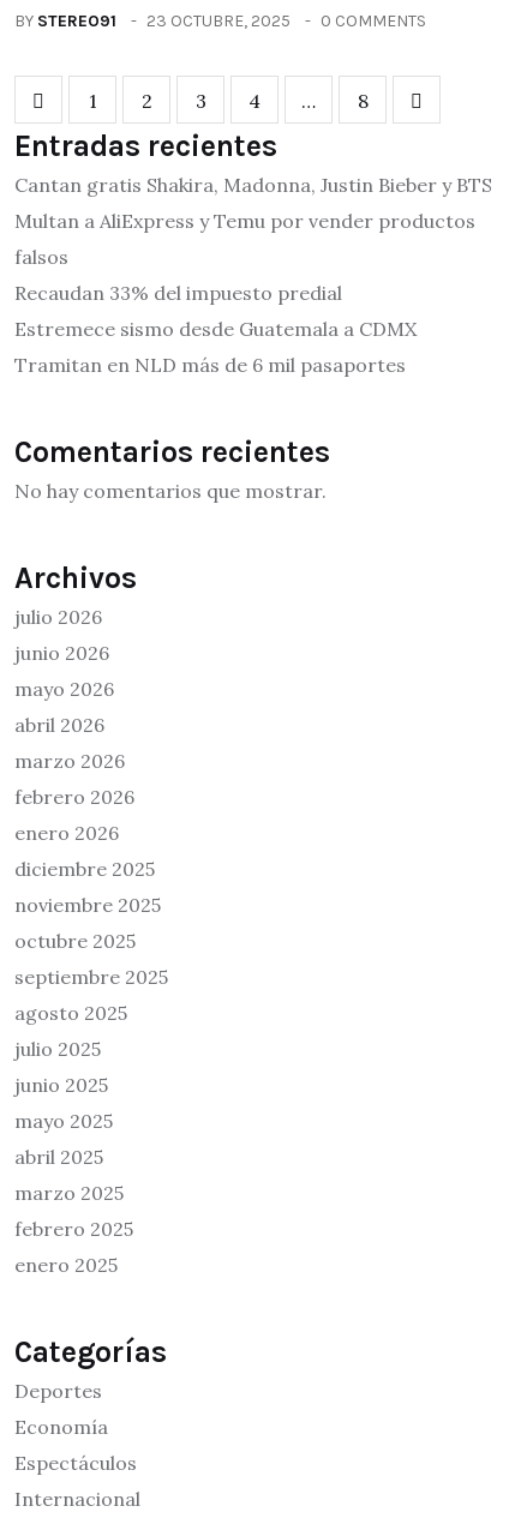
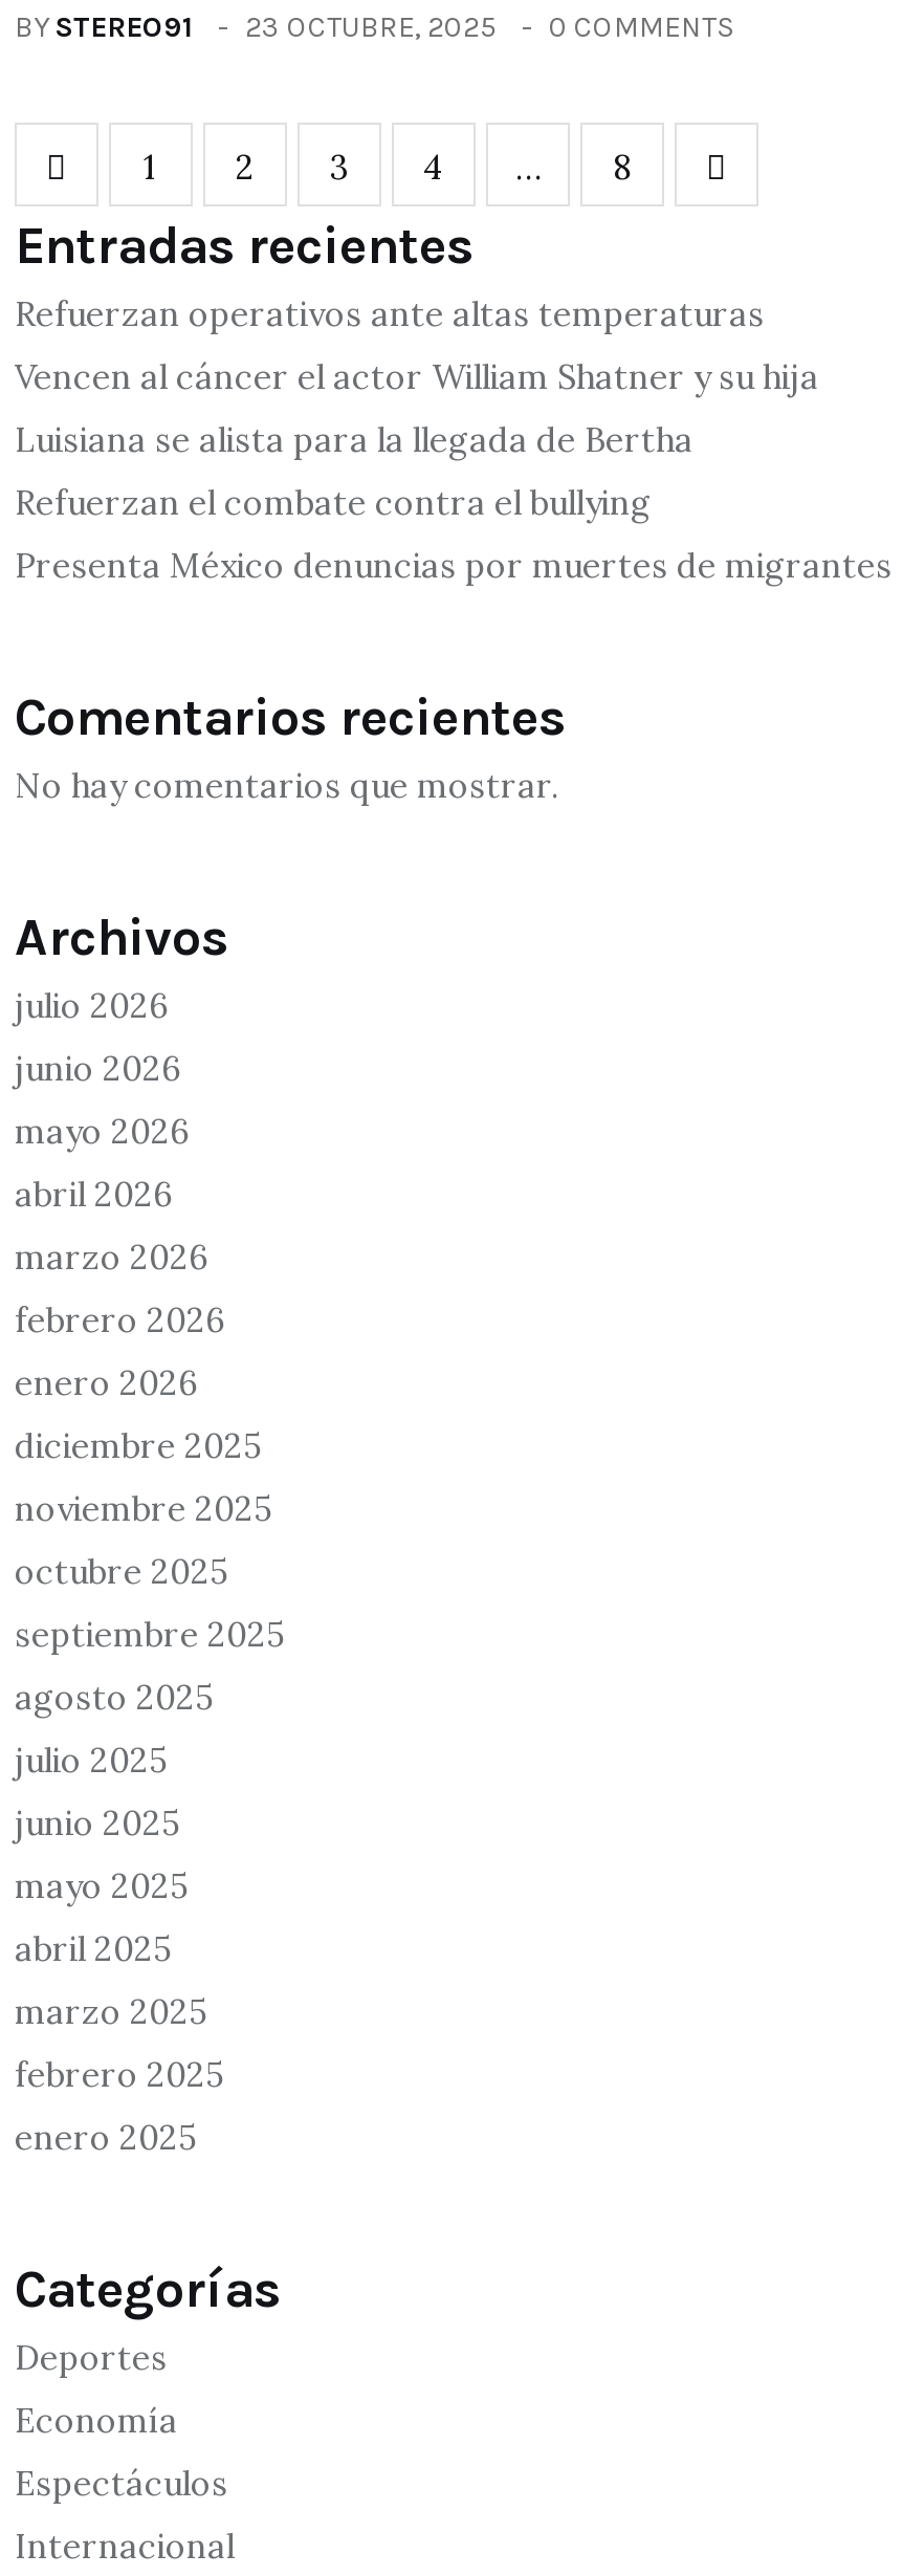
[14,172,492,376] Cantan gratis Shakira, Madonna, Justin Bieber y BTS | Multan a AliExpress y Temu por vender productos | falsos | Recaudan 33% del impuesto predial | Estremece sismo desde Guatemala a CDMX | Tramitan en NLD más de 6 mil pasaportes -> [15,293,893,586] Refuerzan operativos ante altas temperaturas | Vencen al cáncer el actor William Shatner y su hija | Luisiana se alista para la llegada de Bertha | Refuerzan el combate contra el bullying | Presenta México denuncias por muertes de migrantes

